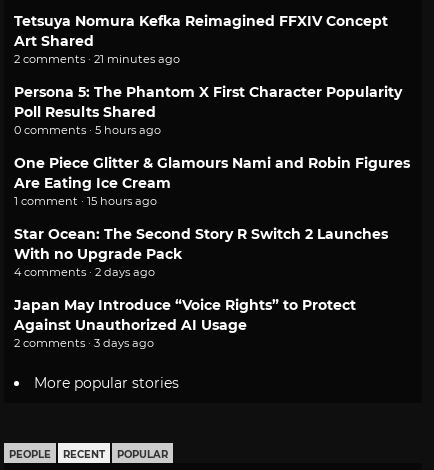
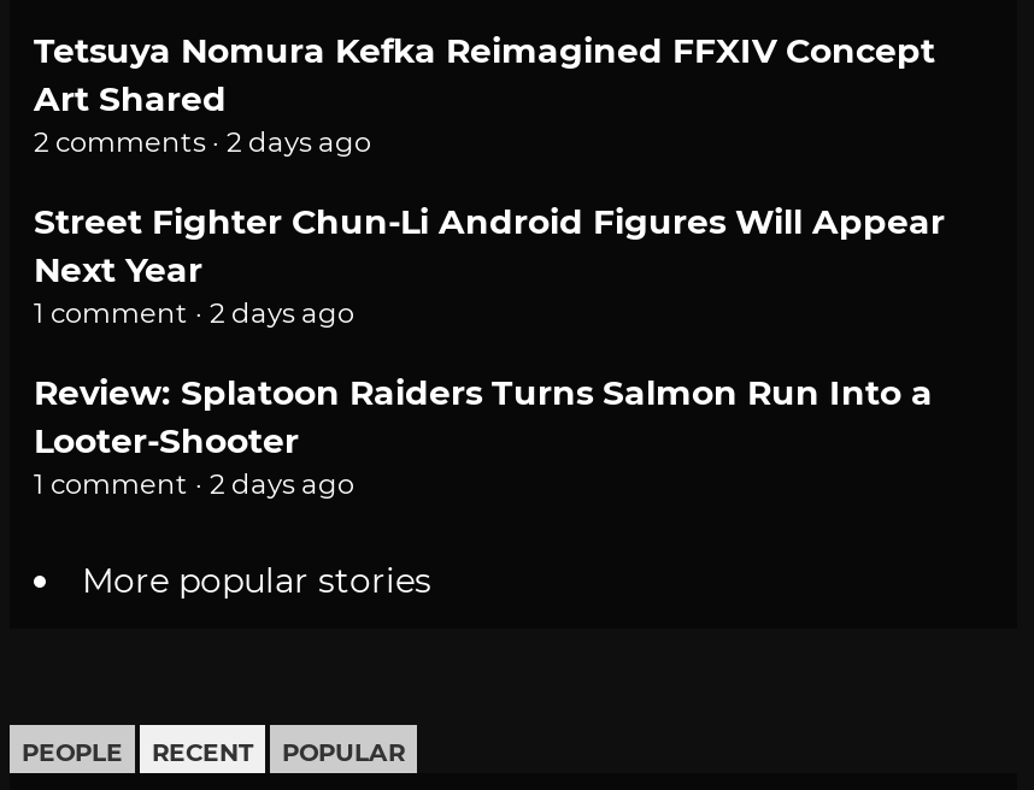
[14,52,410,350] 2 comments · 21 minutes ago | Persona 5: The Phantom X First Character Popularity | Poll Results Shared | 0 comments · 5 hours ago | One Piece Glitter & Glamours Nami and Robin Figures | Are Eating Ice Cream | 1 comment · 15 hours ago | Star Ocean: The Second Story R Switch 2 Launches | With no Upgrade Pack | 4 comments · 2 days ago | Japan May Introduce “Voice Rights” to Protect | Against Unauthorized AI Usage | 2 comments · 3 days ago -> [34,125,945,500] 2 comments · 2 days ago | Street Fighter Chun-Li Android Figures Will Appear | Next Year | 1 comment · 2 days ago | Review: Splatoon Raiders Turns Salmon Run Into a | Looter-Shooter | 1 comment · 2 days ago

